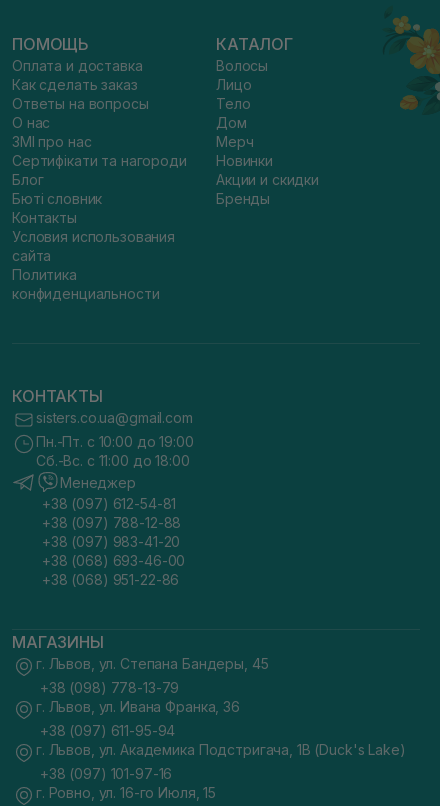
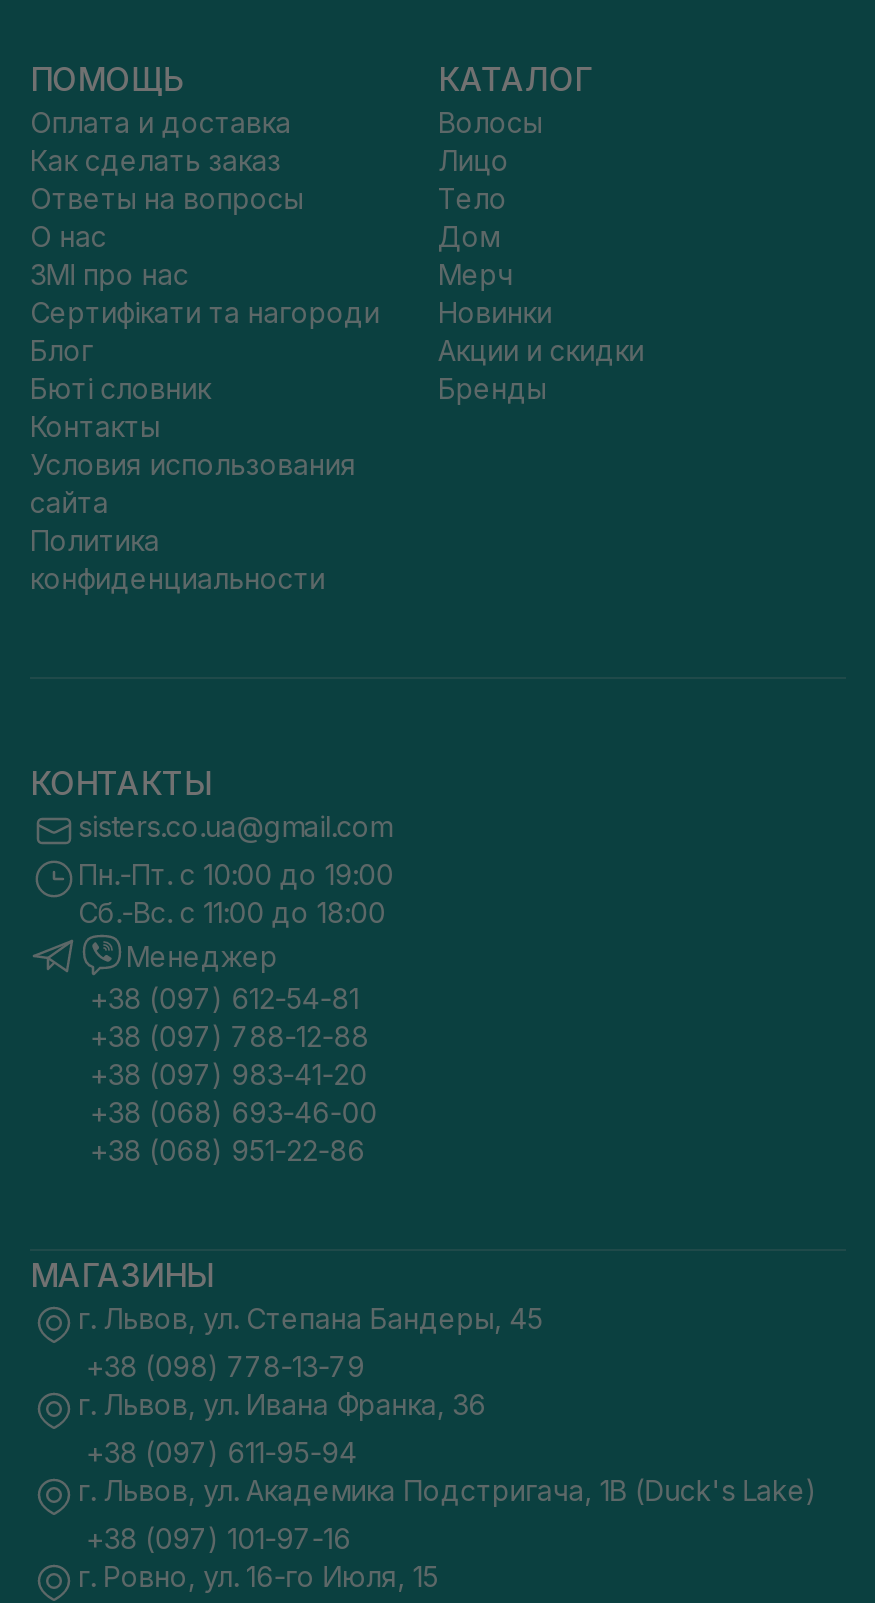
[383,8,437,114] [image] -> none

